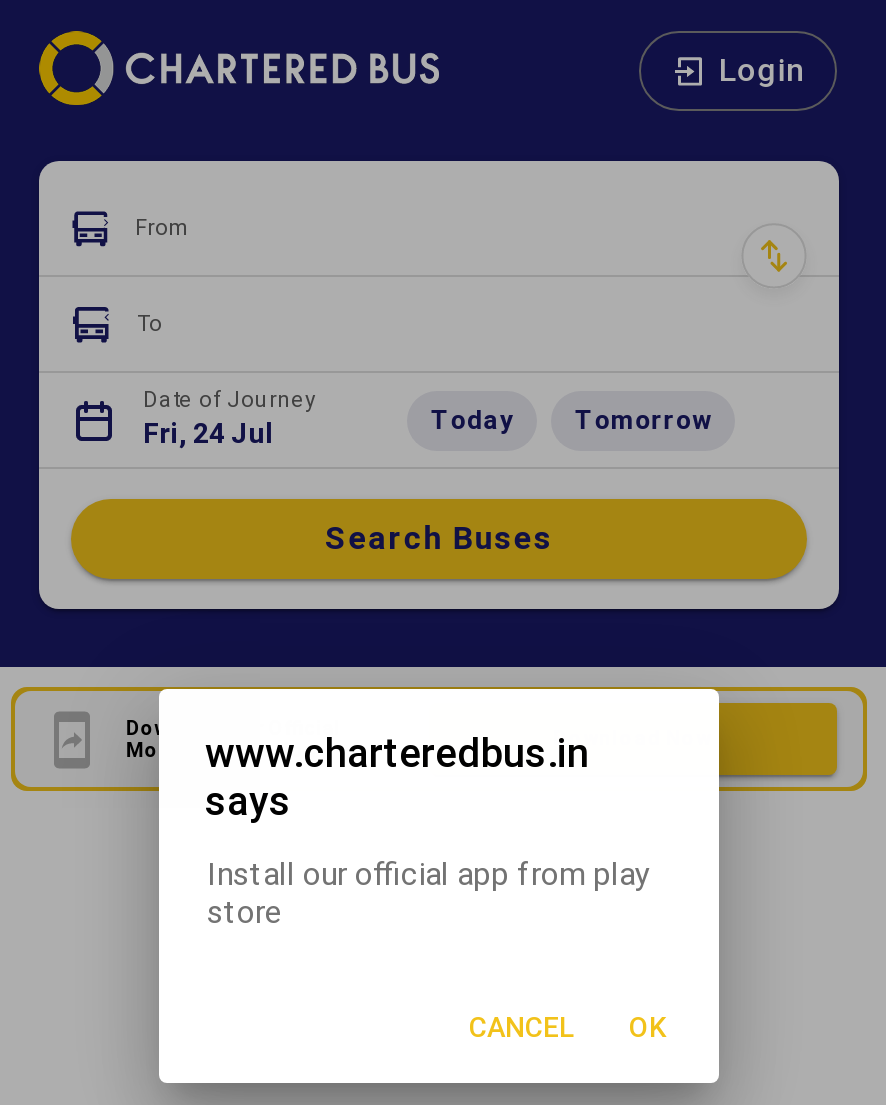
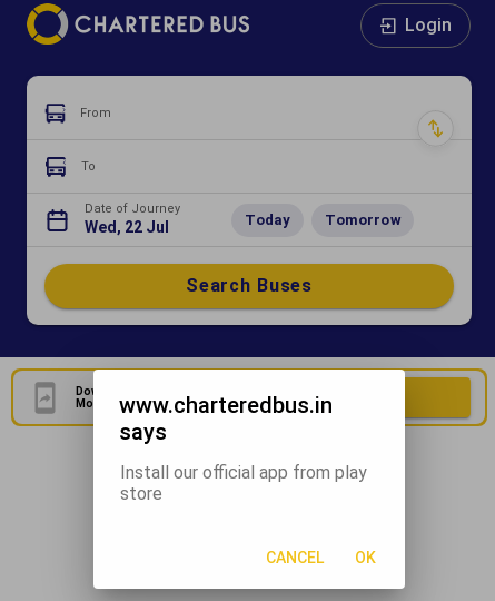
[143,417,273,449] Fri, 24 Jul -> [85,218,169,236] Wed, 22 Jul

